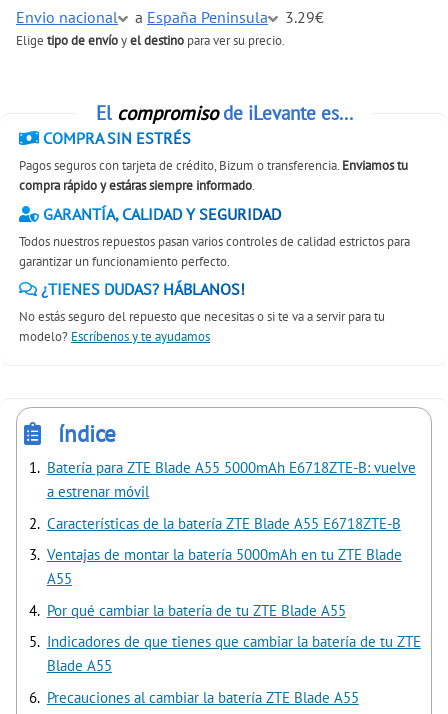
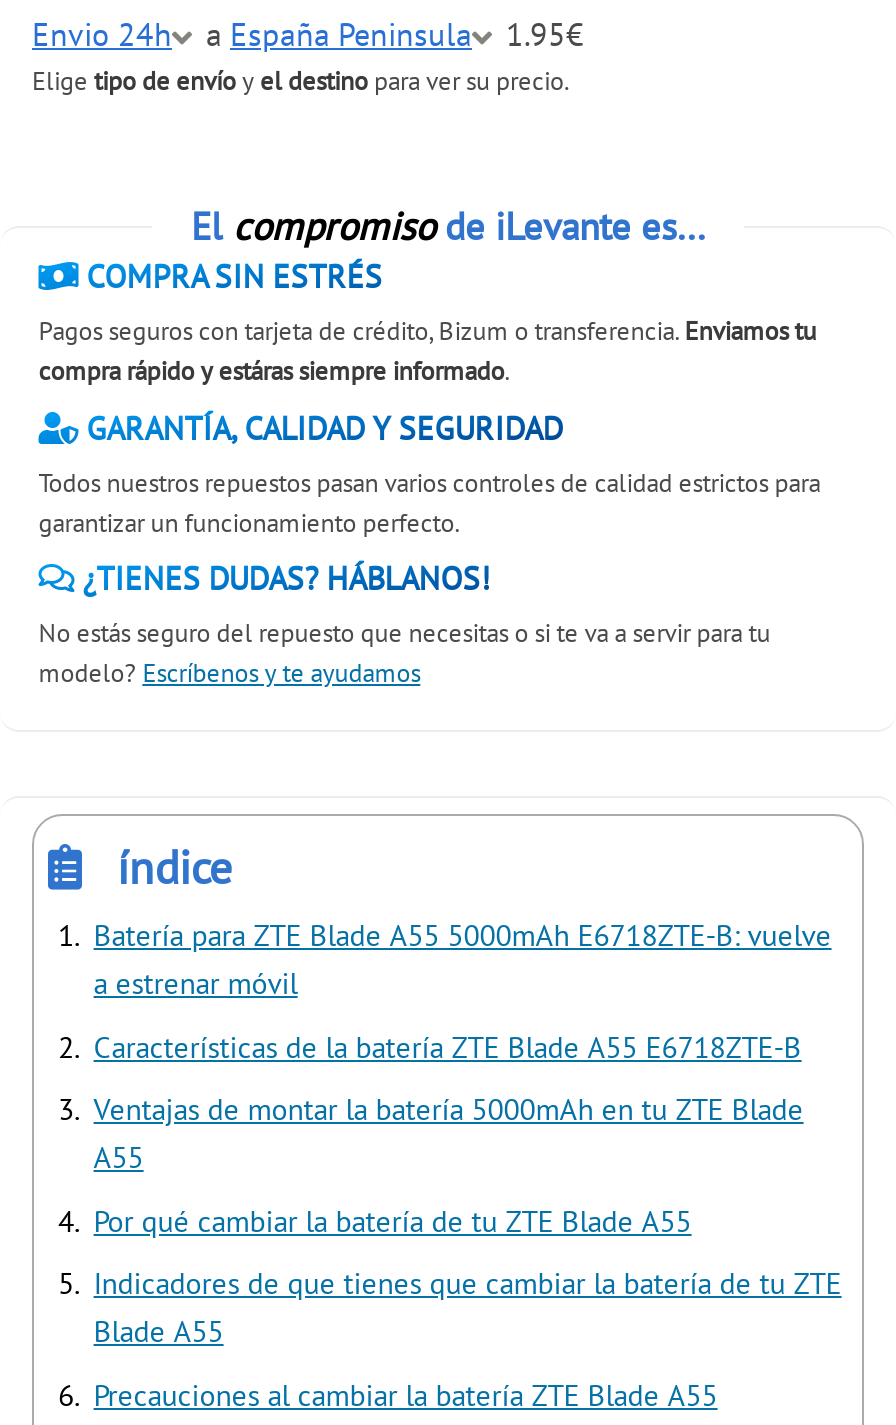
[16,7,118,27] Envio nacional -> [32,14,172,54] Envio 24h
[285,7,324,27] 3.29€ -> [506,14,584,54] 1.95€

